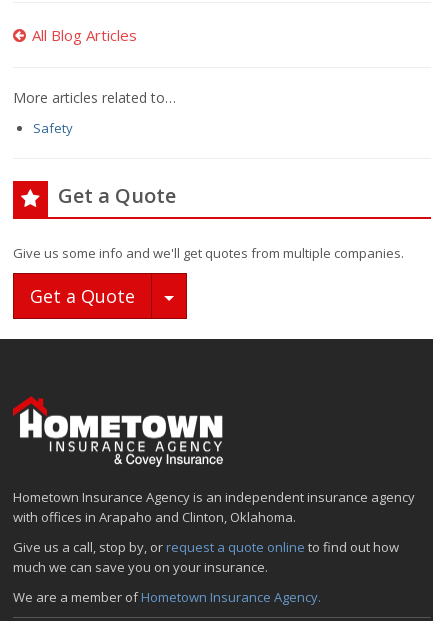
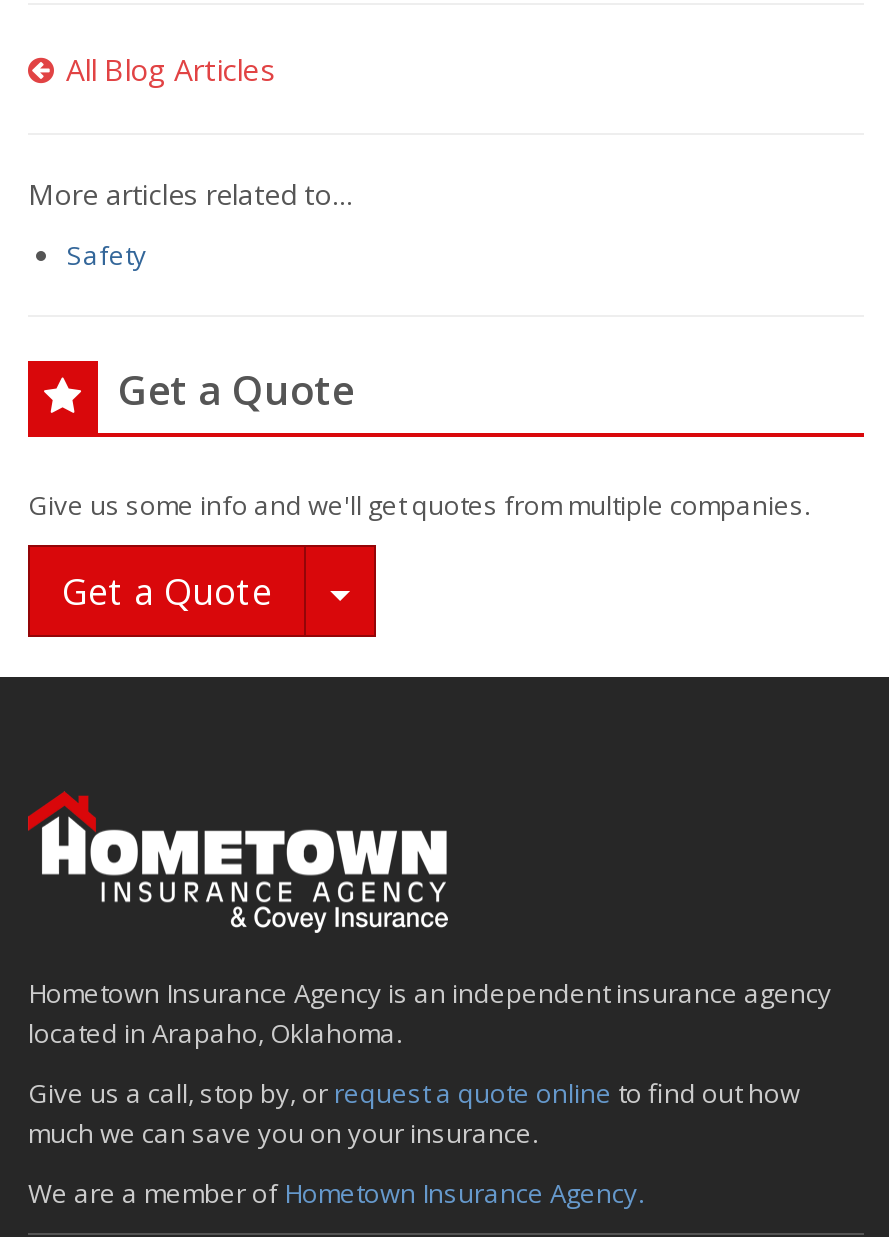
[13,508,296,526] with offices in Arapaho and Clinton, Oklahoma. -> [28,1015,402,1051] located in Arapaho, Oklahoma.

